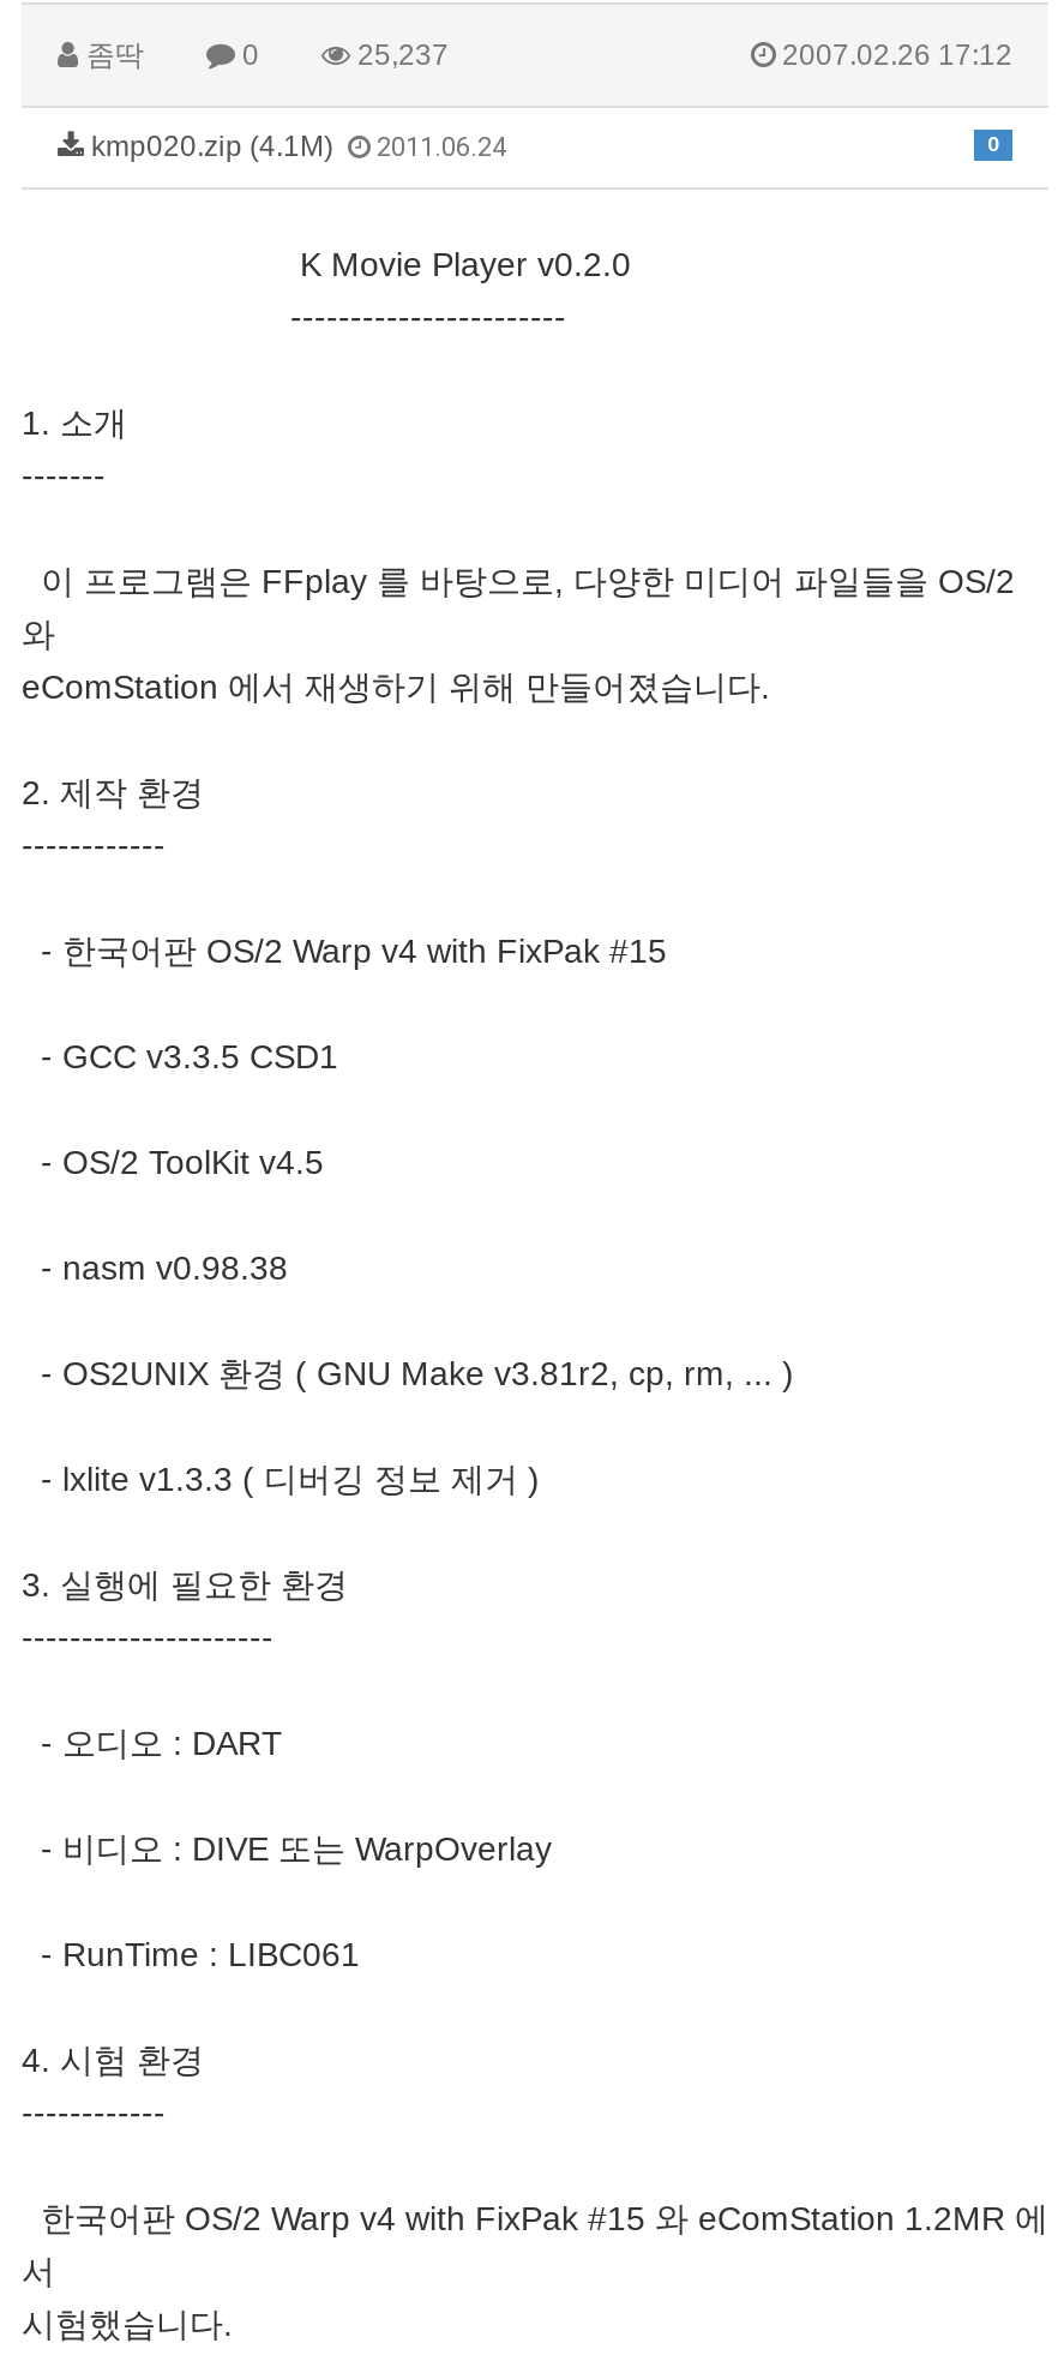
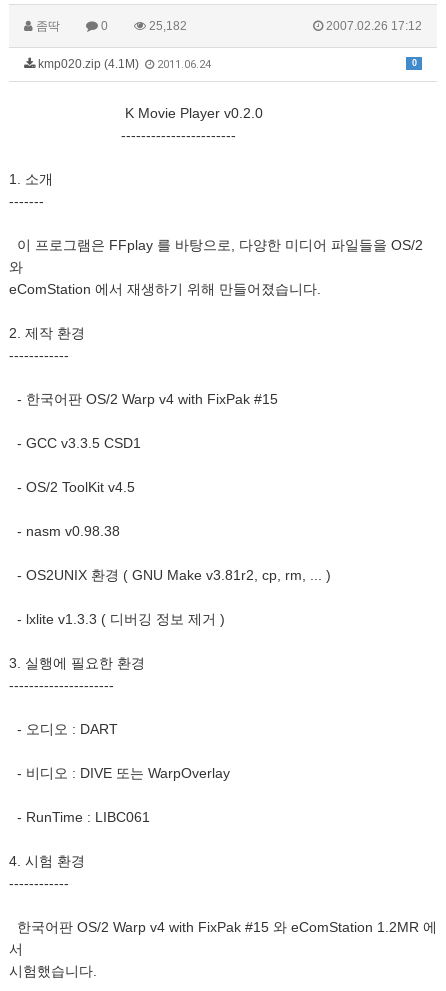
[350,38,449,72] 25,237 -> [146,19,187,33] 25,182

